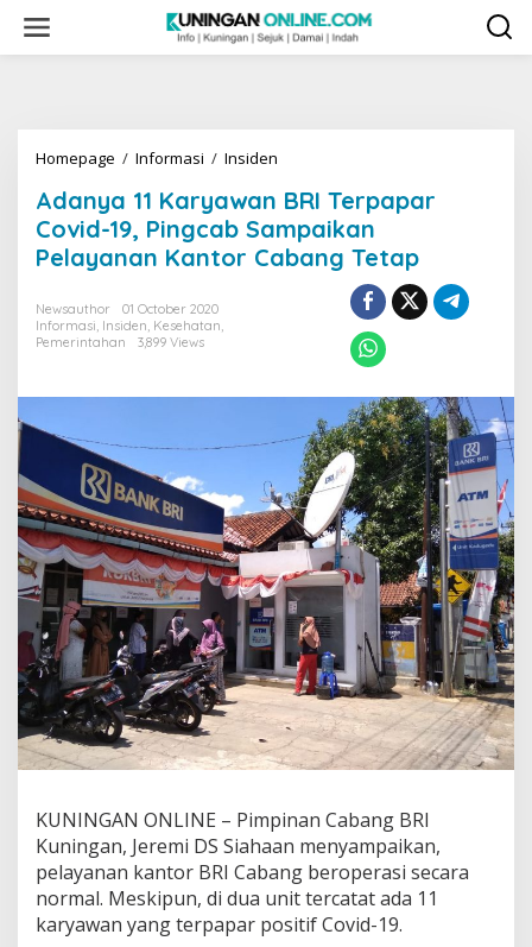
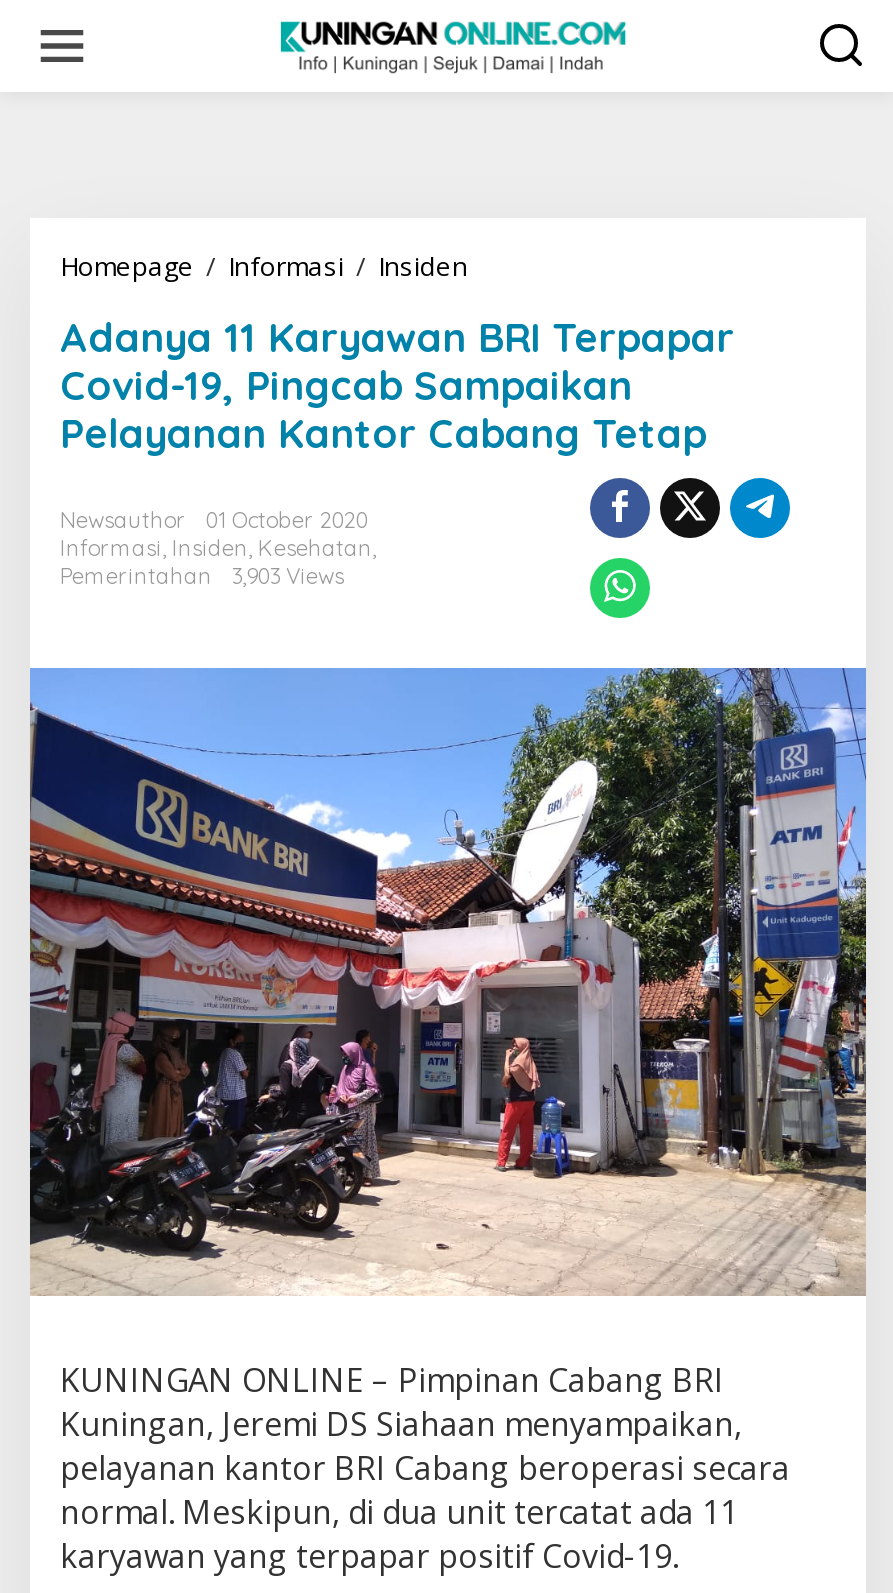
[36,334,204,351] Pemerintahan 3,899 Views -> [60,562,344,590] Pemerintahan 3,903 Views

